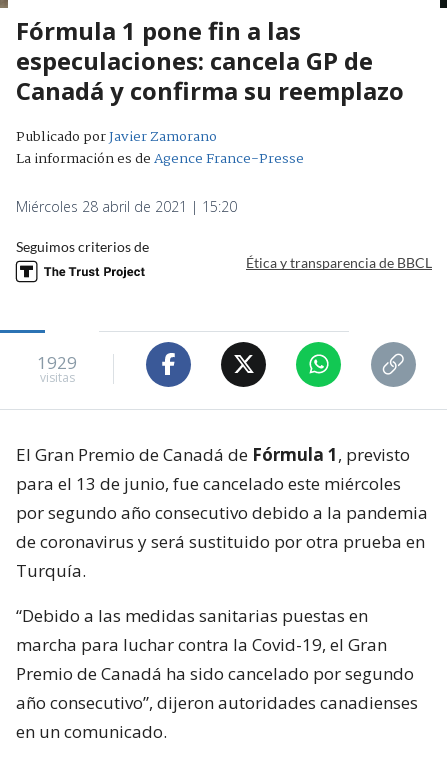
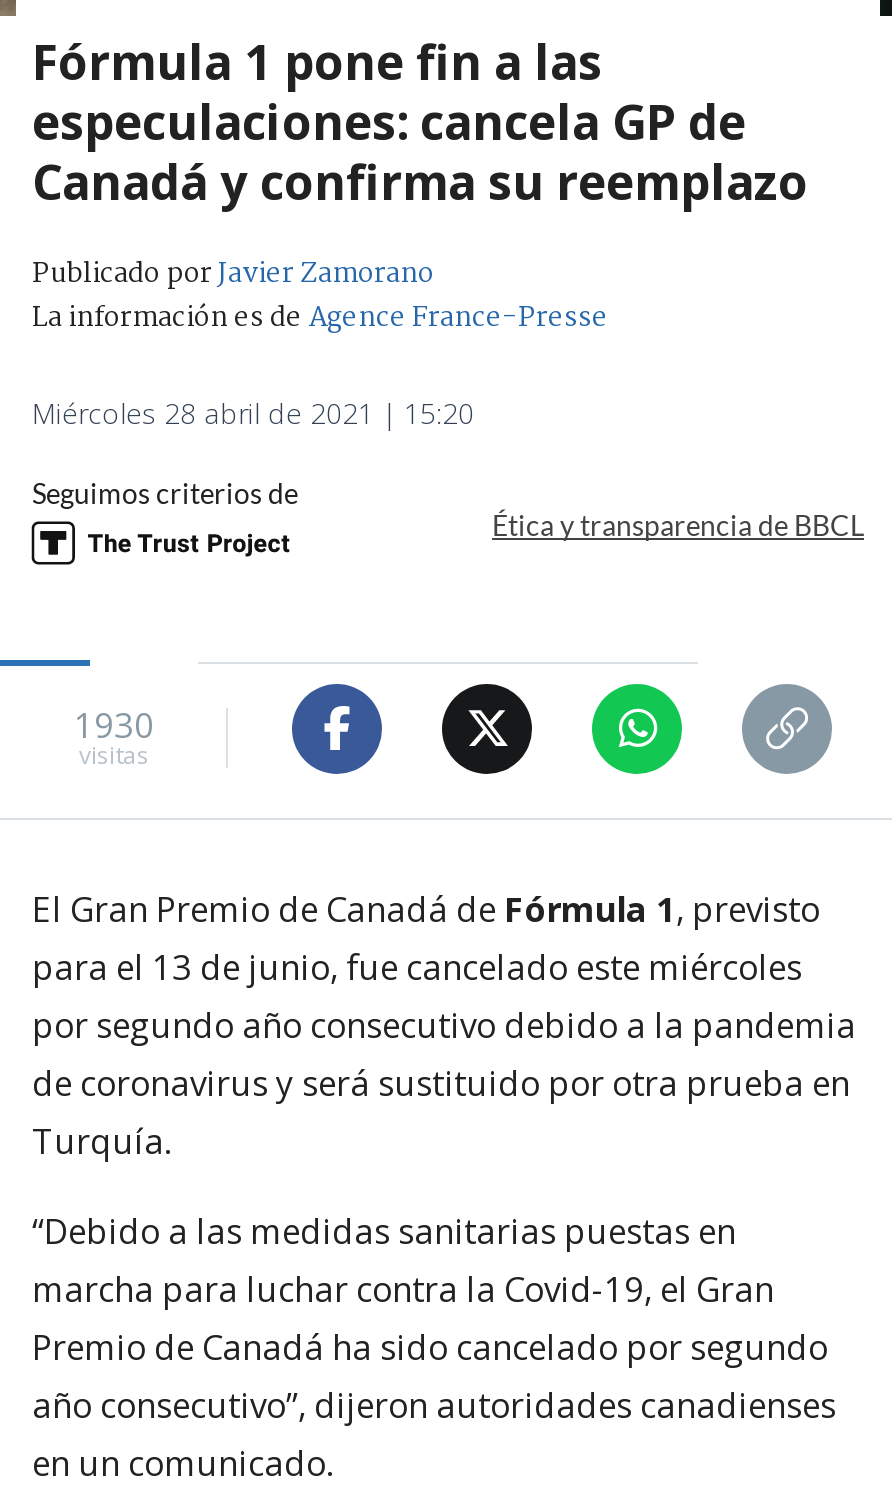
[37,351,77,374] 1929 -> [74,703,154,749] 1930

